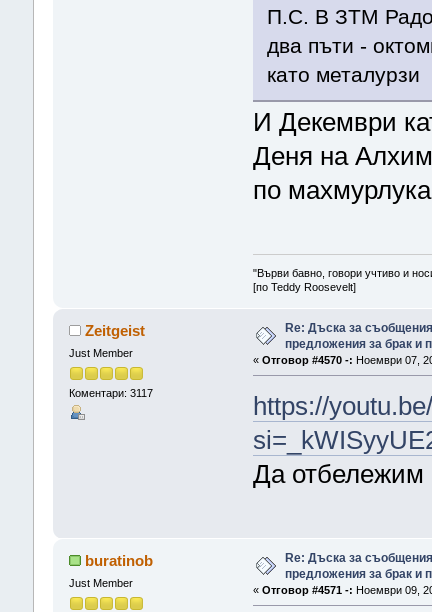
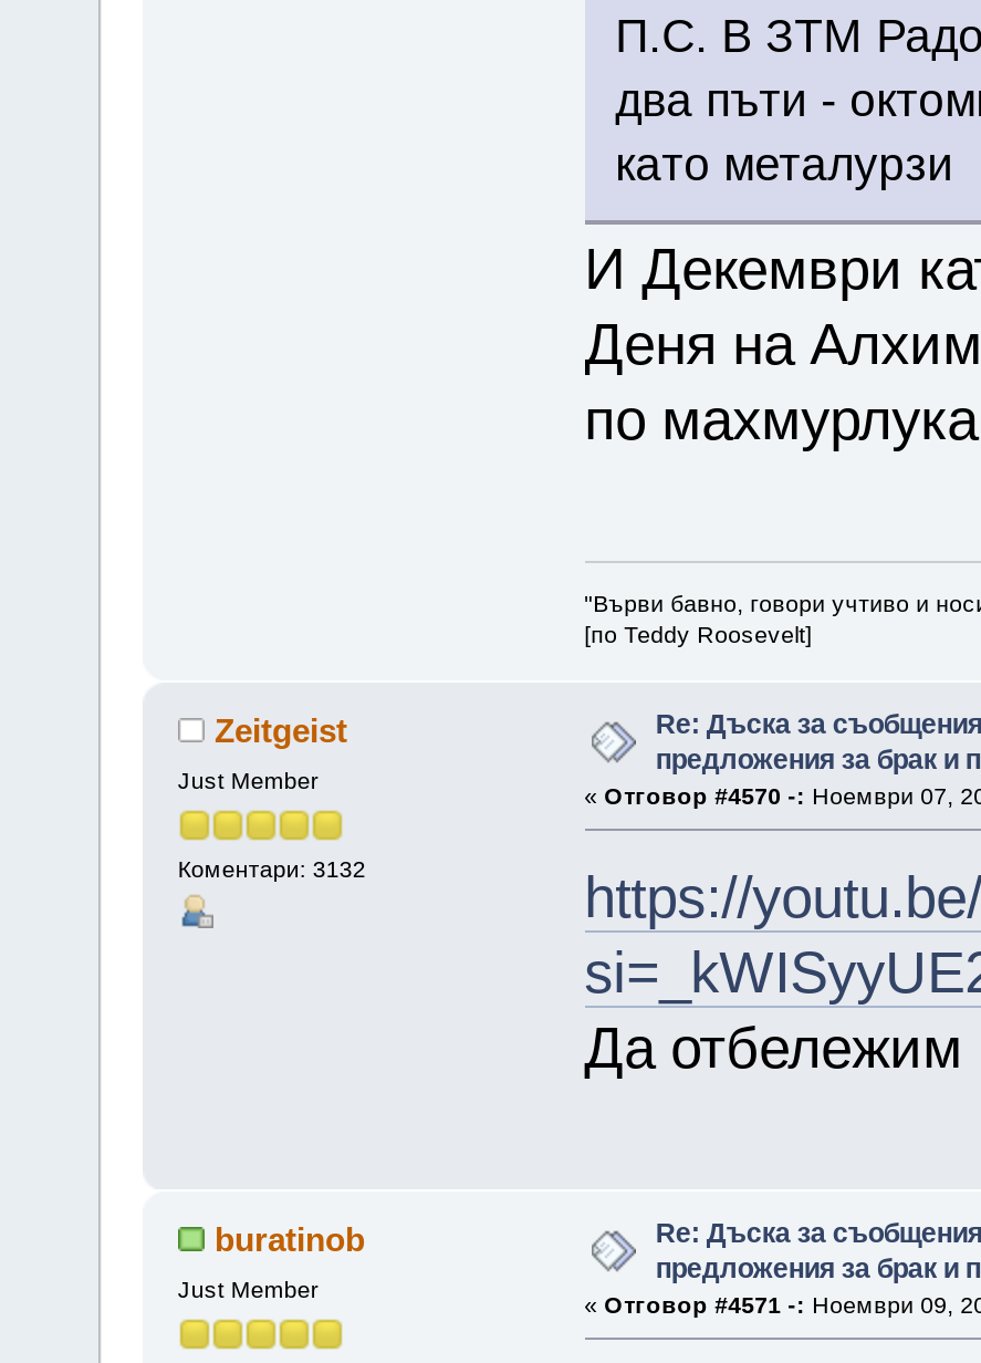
[69,387,153,399] Коментари: 3117 -> [178,855,366,881] Коментари: 3132

